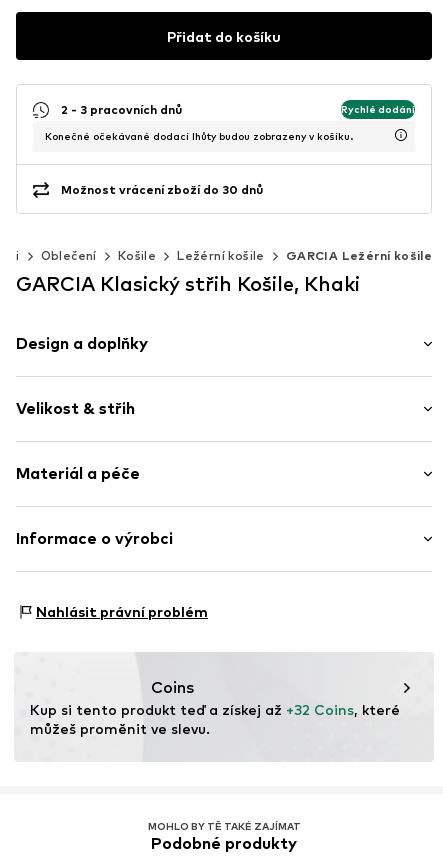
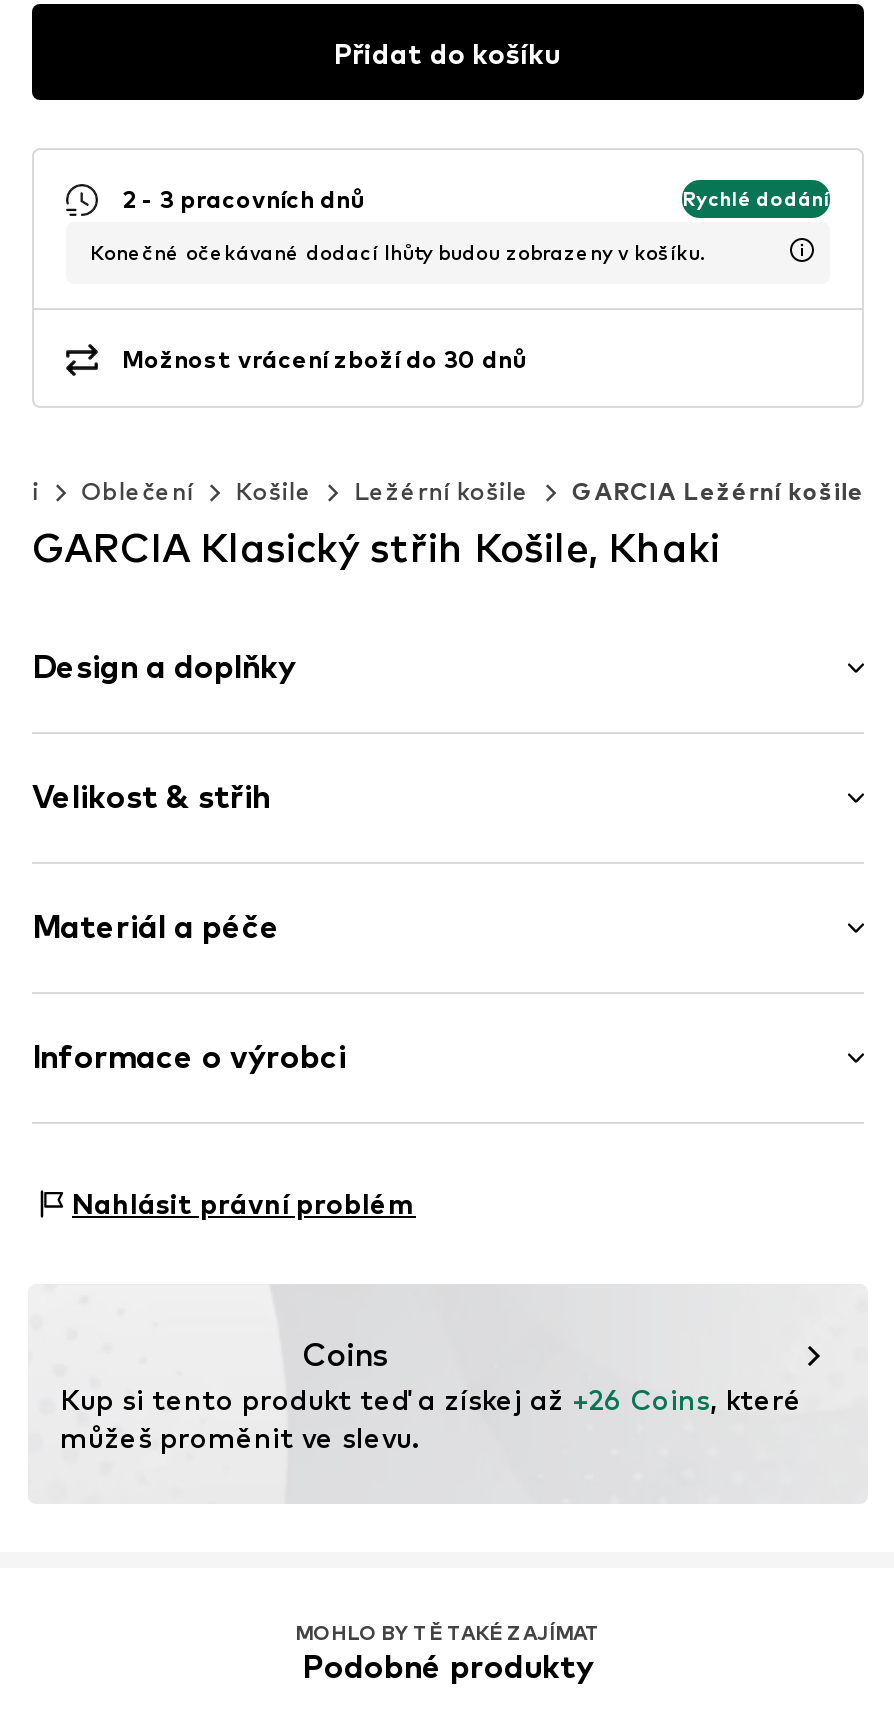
[30,701,400,718] Kup si tento produkt teď a získej až +32 Coins, které -> [60,1383,802,1417] Kup si tento produkt teď a získej až +26 Coins, které

